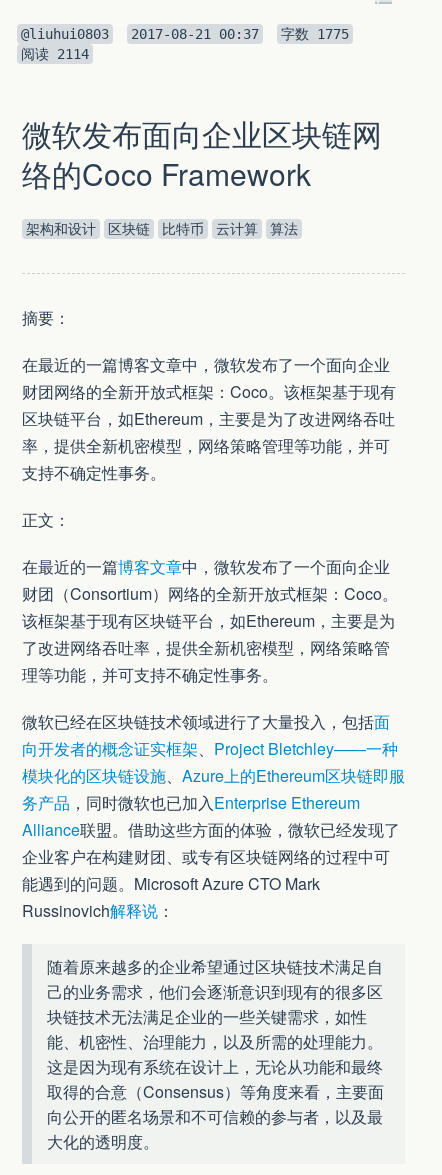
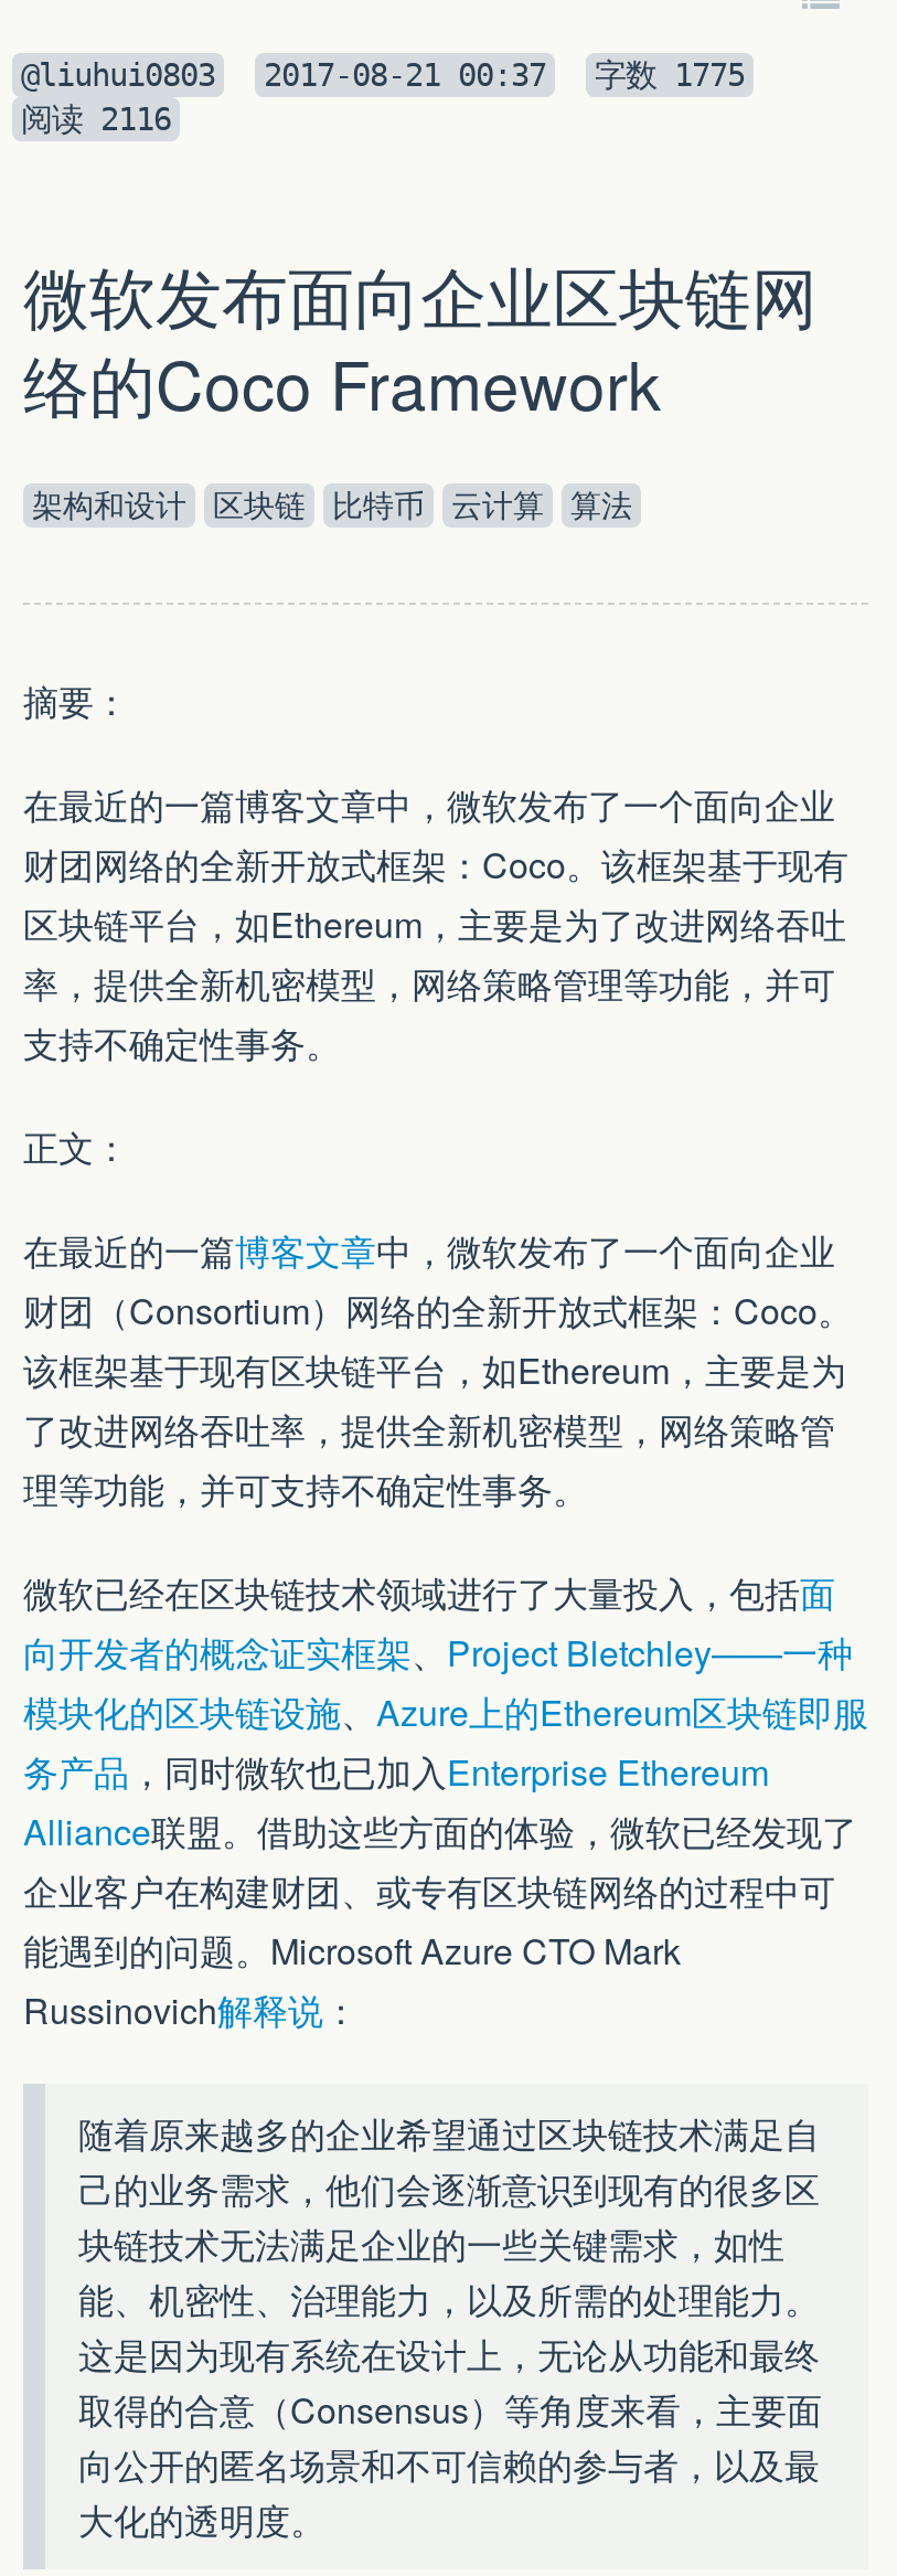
[21,46,89,62] 阅读2114 -> [21,102,171,137] 阅读2116

